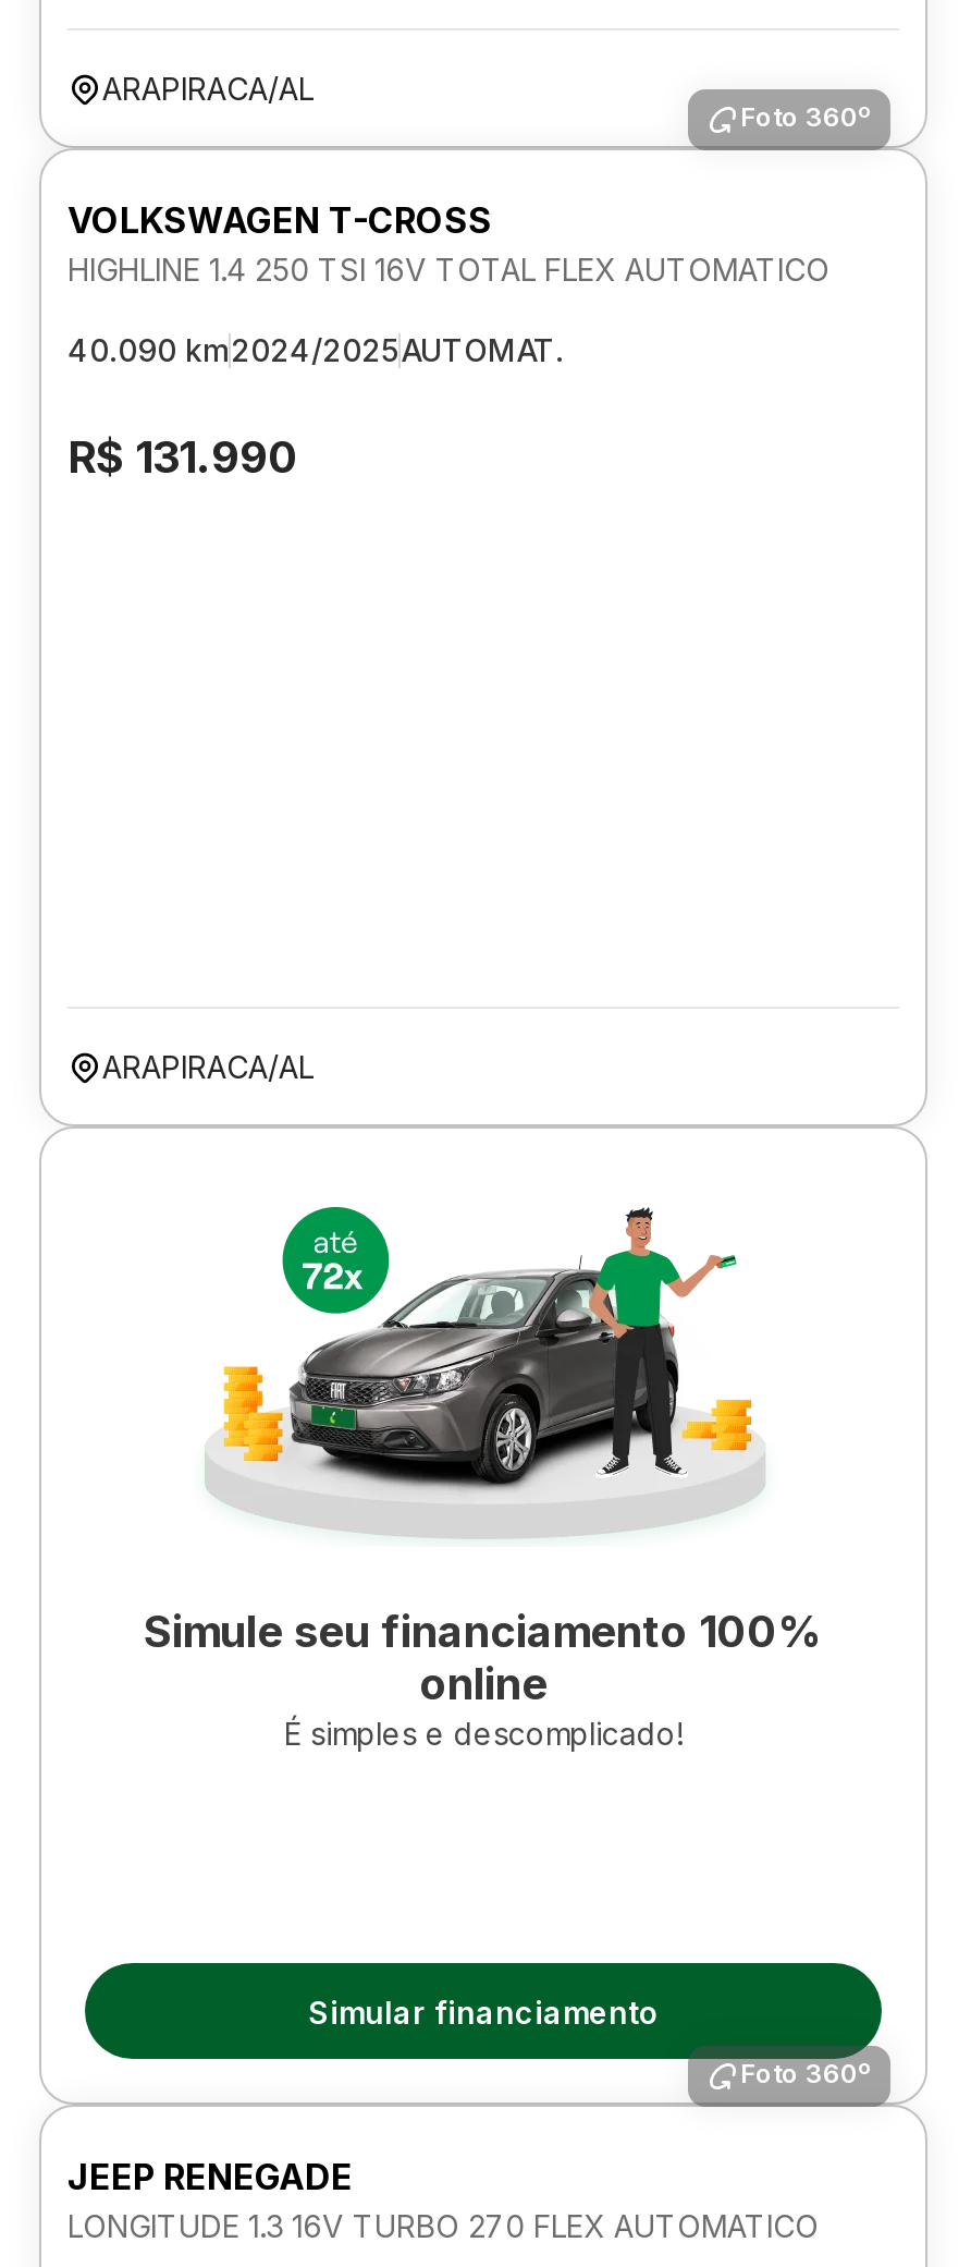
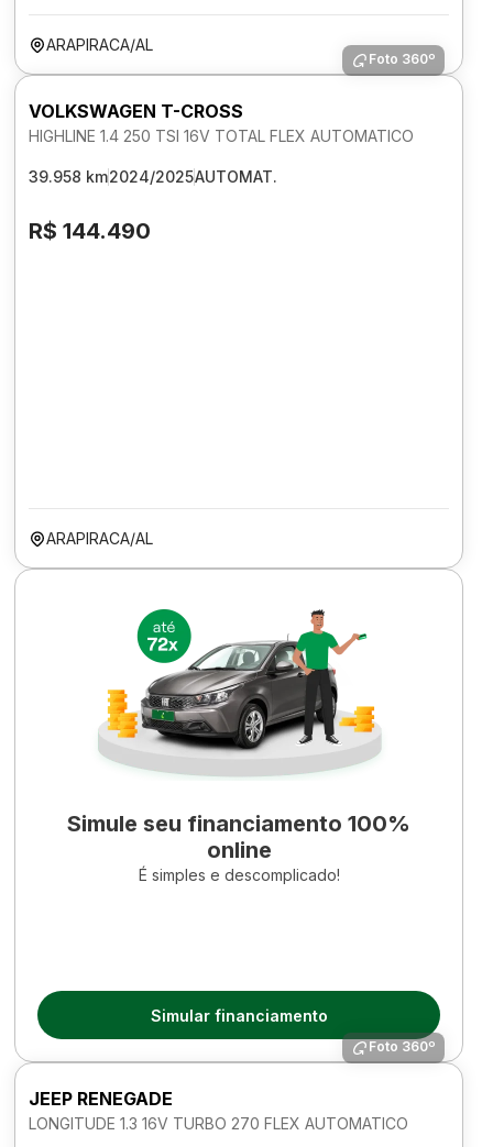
[67,331,564,368] 40.090 km2024/2025AUTOMAT. -> [29,167,277,186] 39.958 km2024/2025AUTOMAT.
[67,431,298,484] R$ 131.990 -> [29,218,151,244] R$ 144.490

